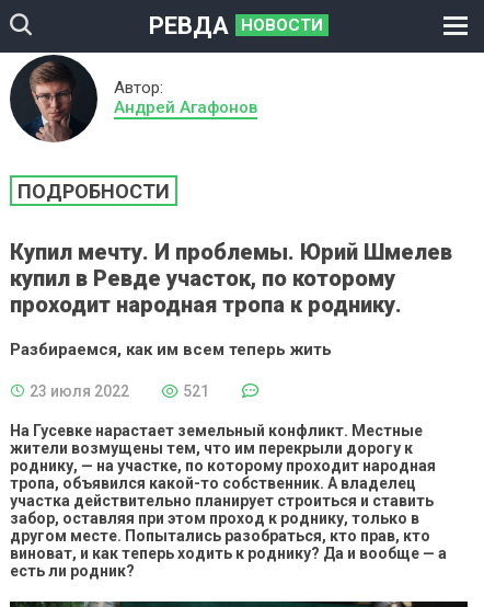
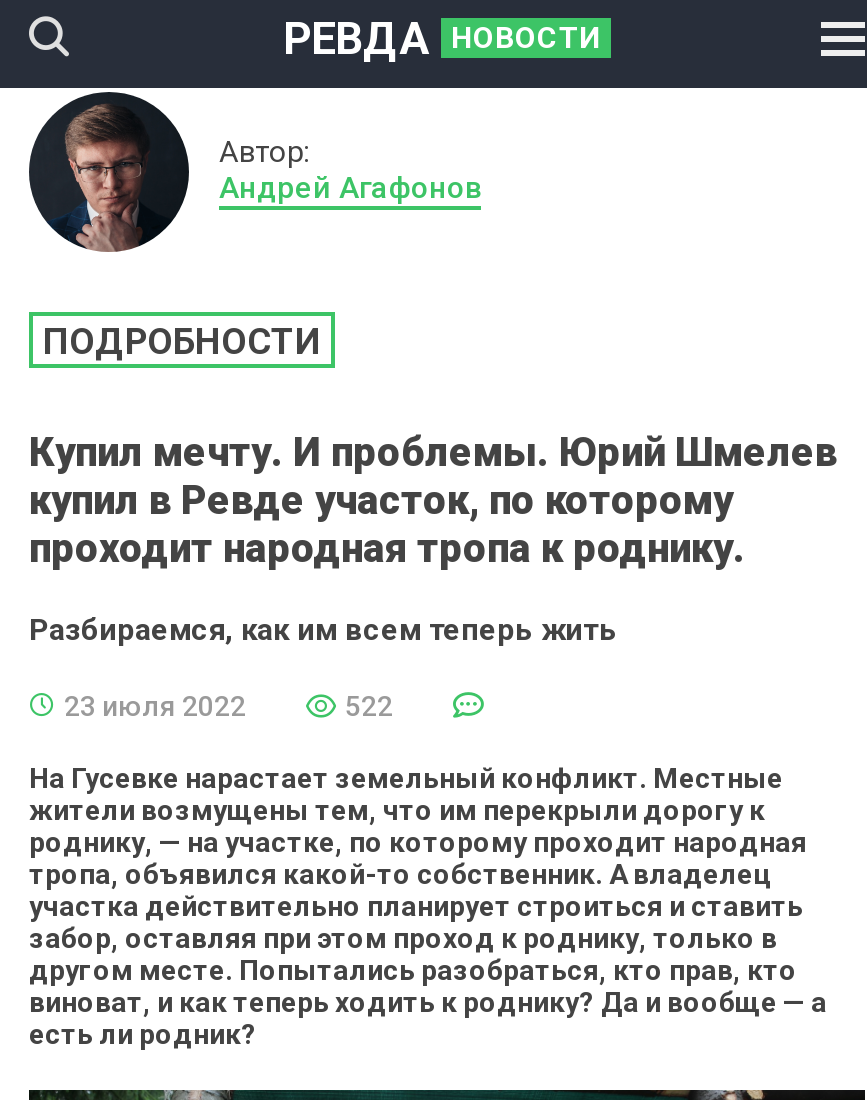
[183,382,209,400] 521 -> [345,690,393,722] 522

